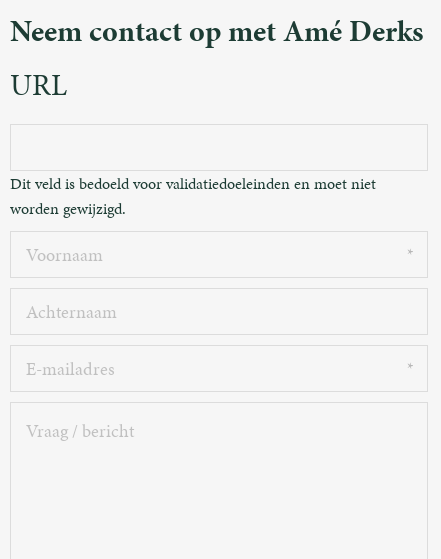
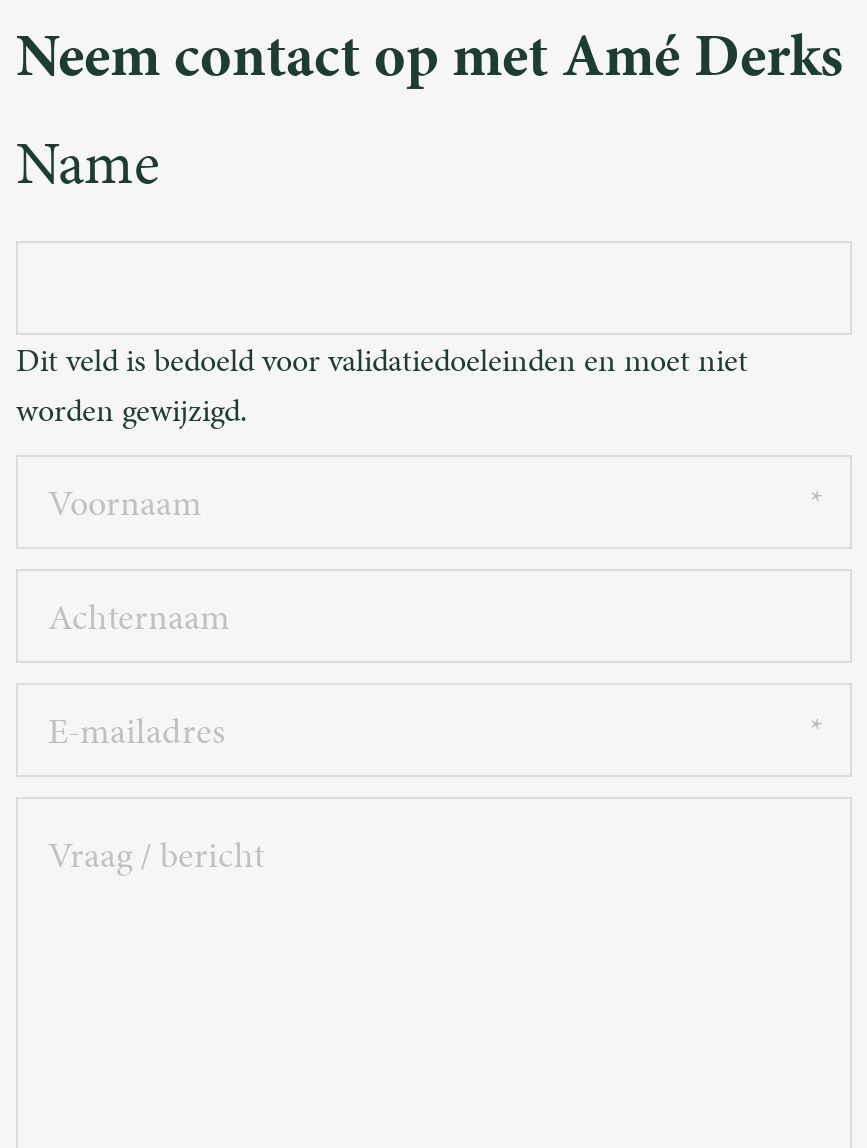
[10,64,67,106] URL -> [16,120,160,204] Name

